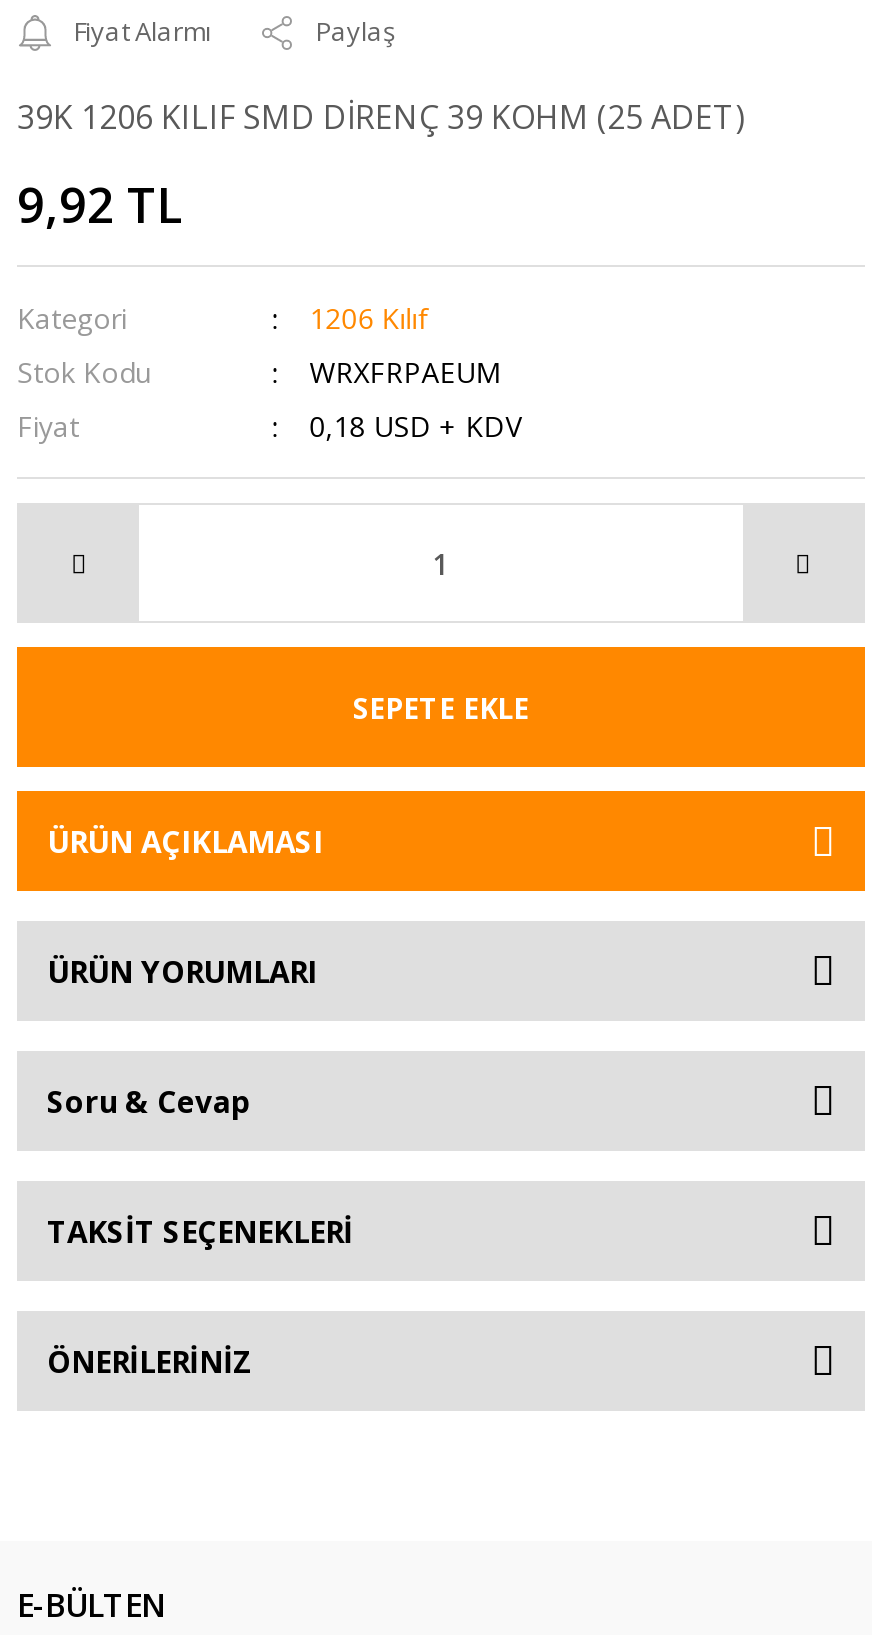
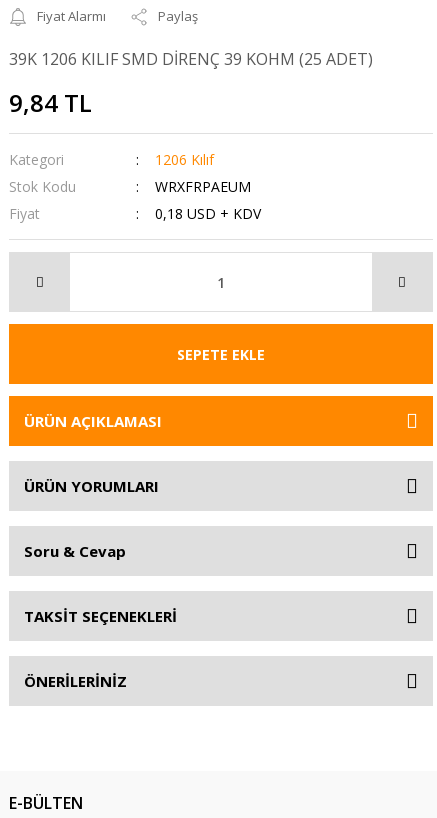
[17,171,183,237] 9,92 TL -> [9,86,92,119] 9,84 TL

